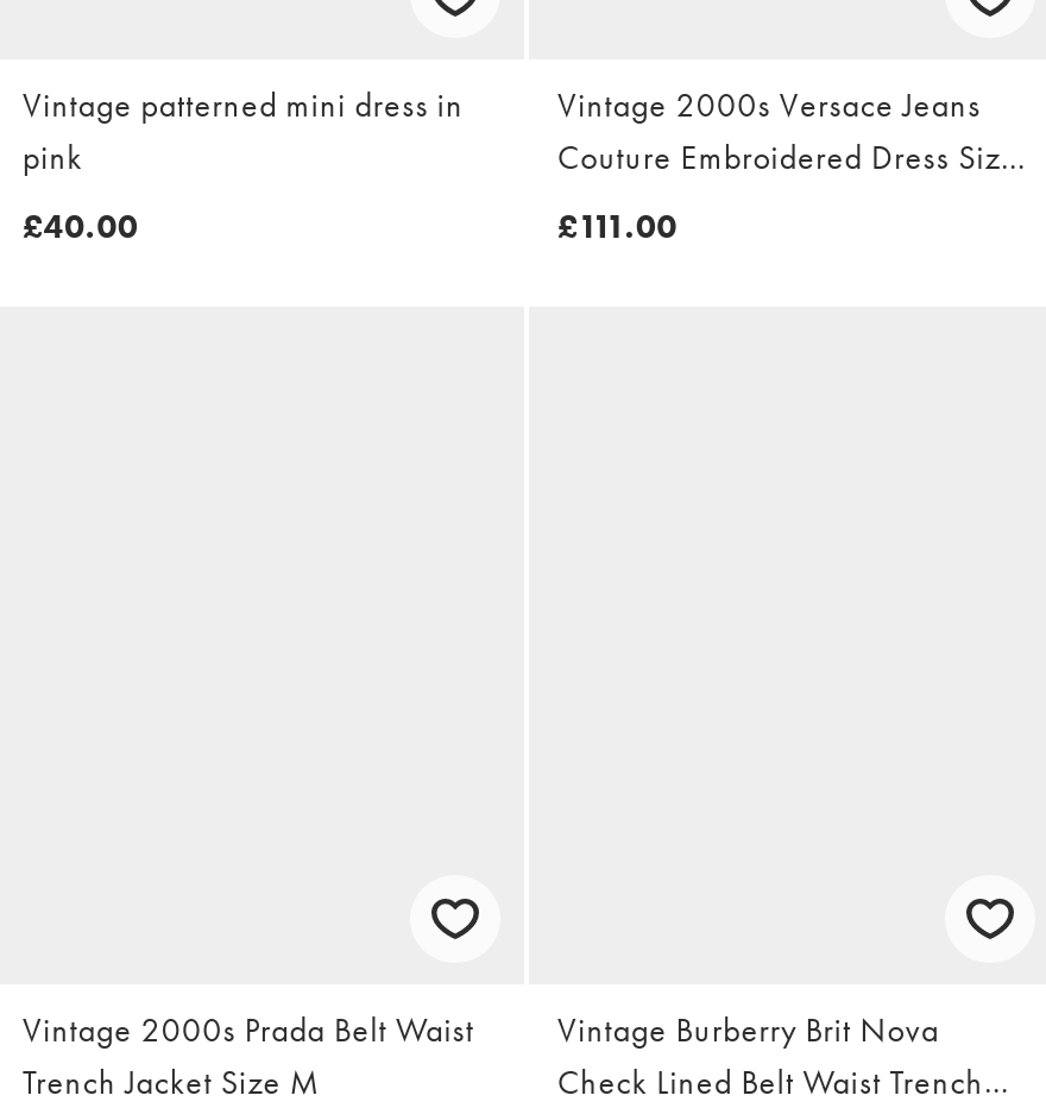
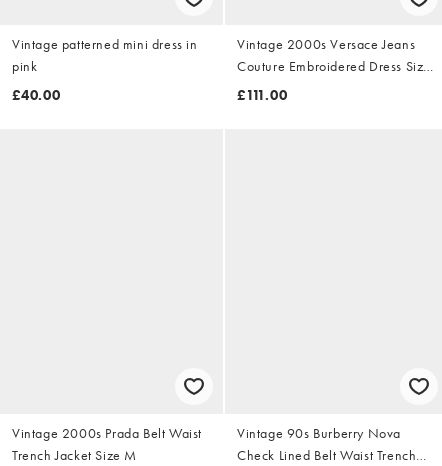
[557,1007,939,1050] Vintage Burberry Brit Nova -> [237,424,401,442] Vintage 90s Burberry Nova

